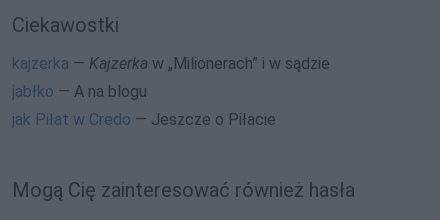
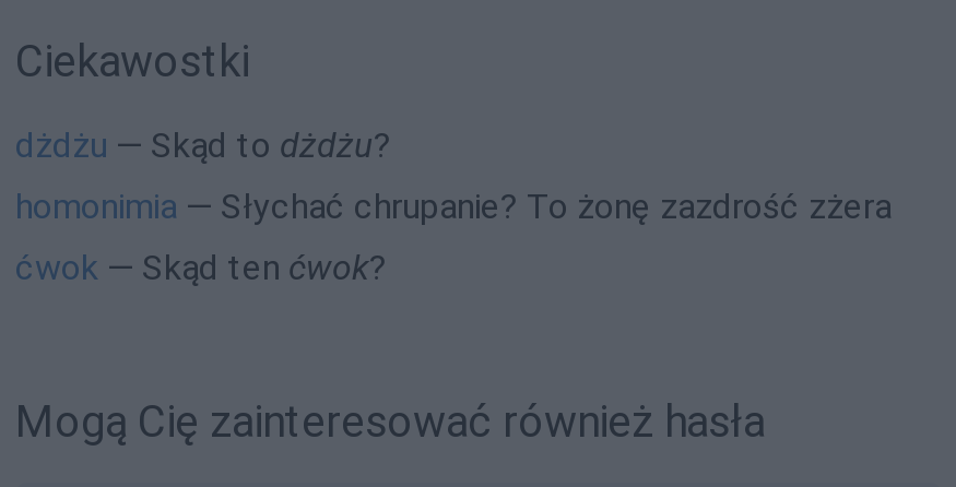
[12,54,330,73] kajzerka — Kajzerka w „Milionerach” i w sądzie -> [15,125,391,167] dżdżu — Skąd to dżdżu?
[12,82,147,101] jabłko — A na blogu -> [15,186,892,228] homonimia — Słychać chrupanie? To żonę zazdrość zżera
[12,110,276,129] jak Piłat w Credo — Jeszcze o Piłacie -> [15,247,387,289] ćwok — Skąd ten ćwok?

